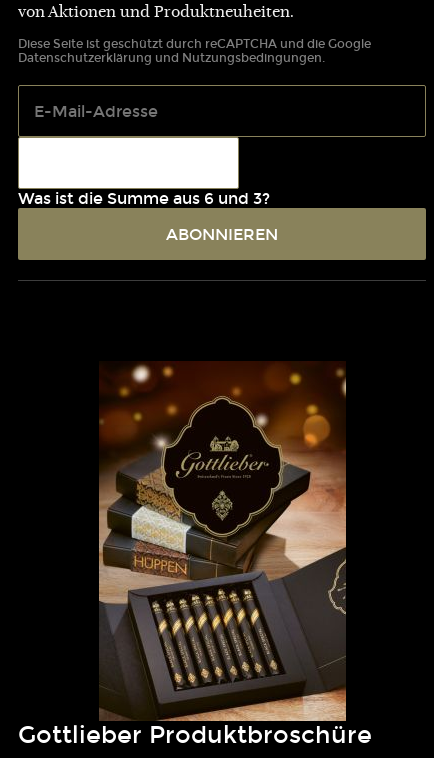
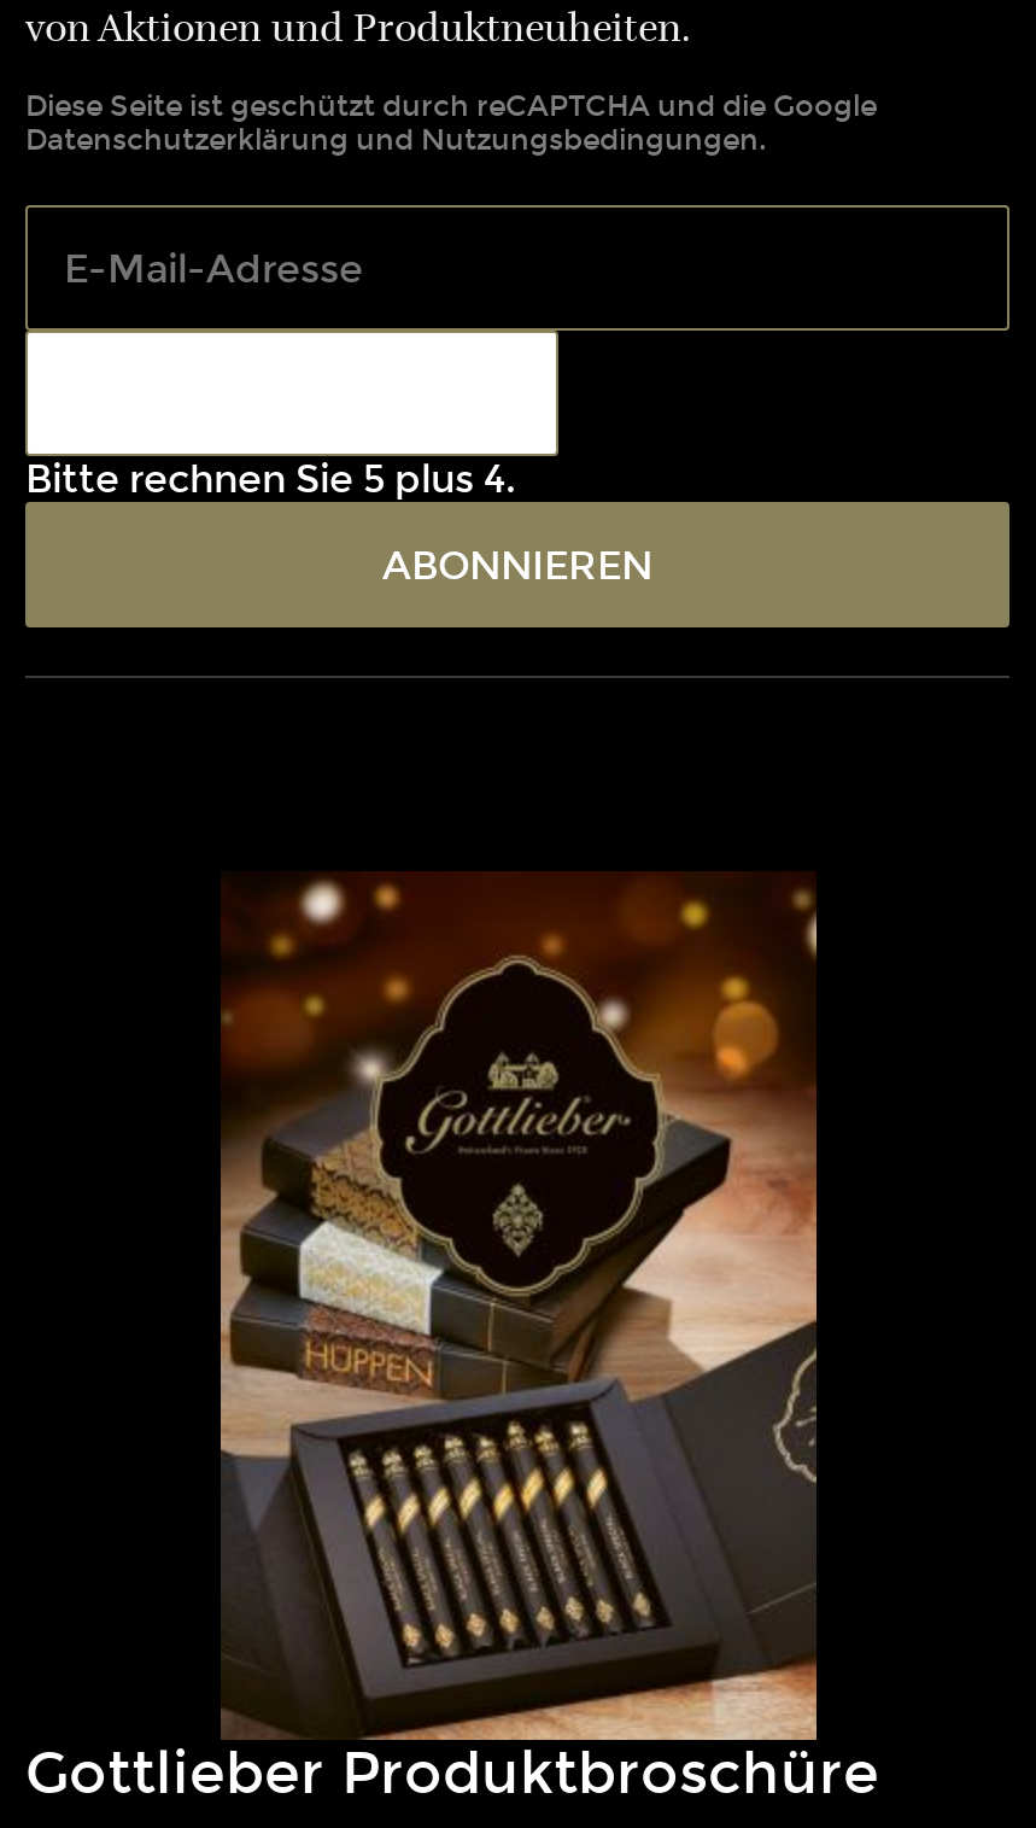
[18,189,270,208] Was ist die Summe aus 6 und 3? -> [25,456,515,502] Bitte rechnen Sie 5 plus 4.

